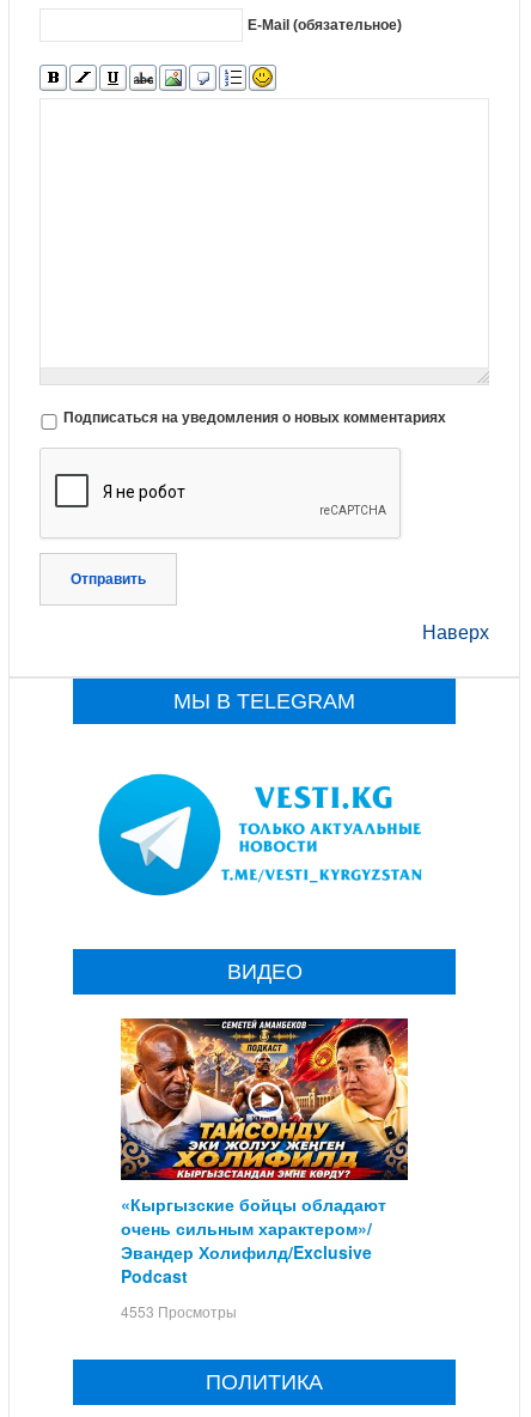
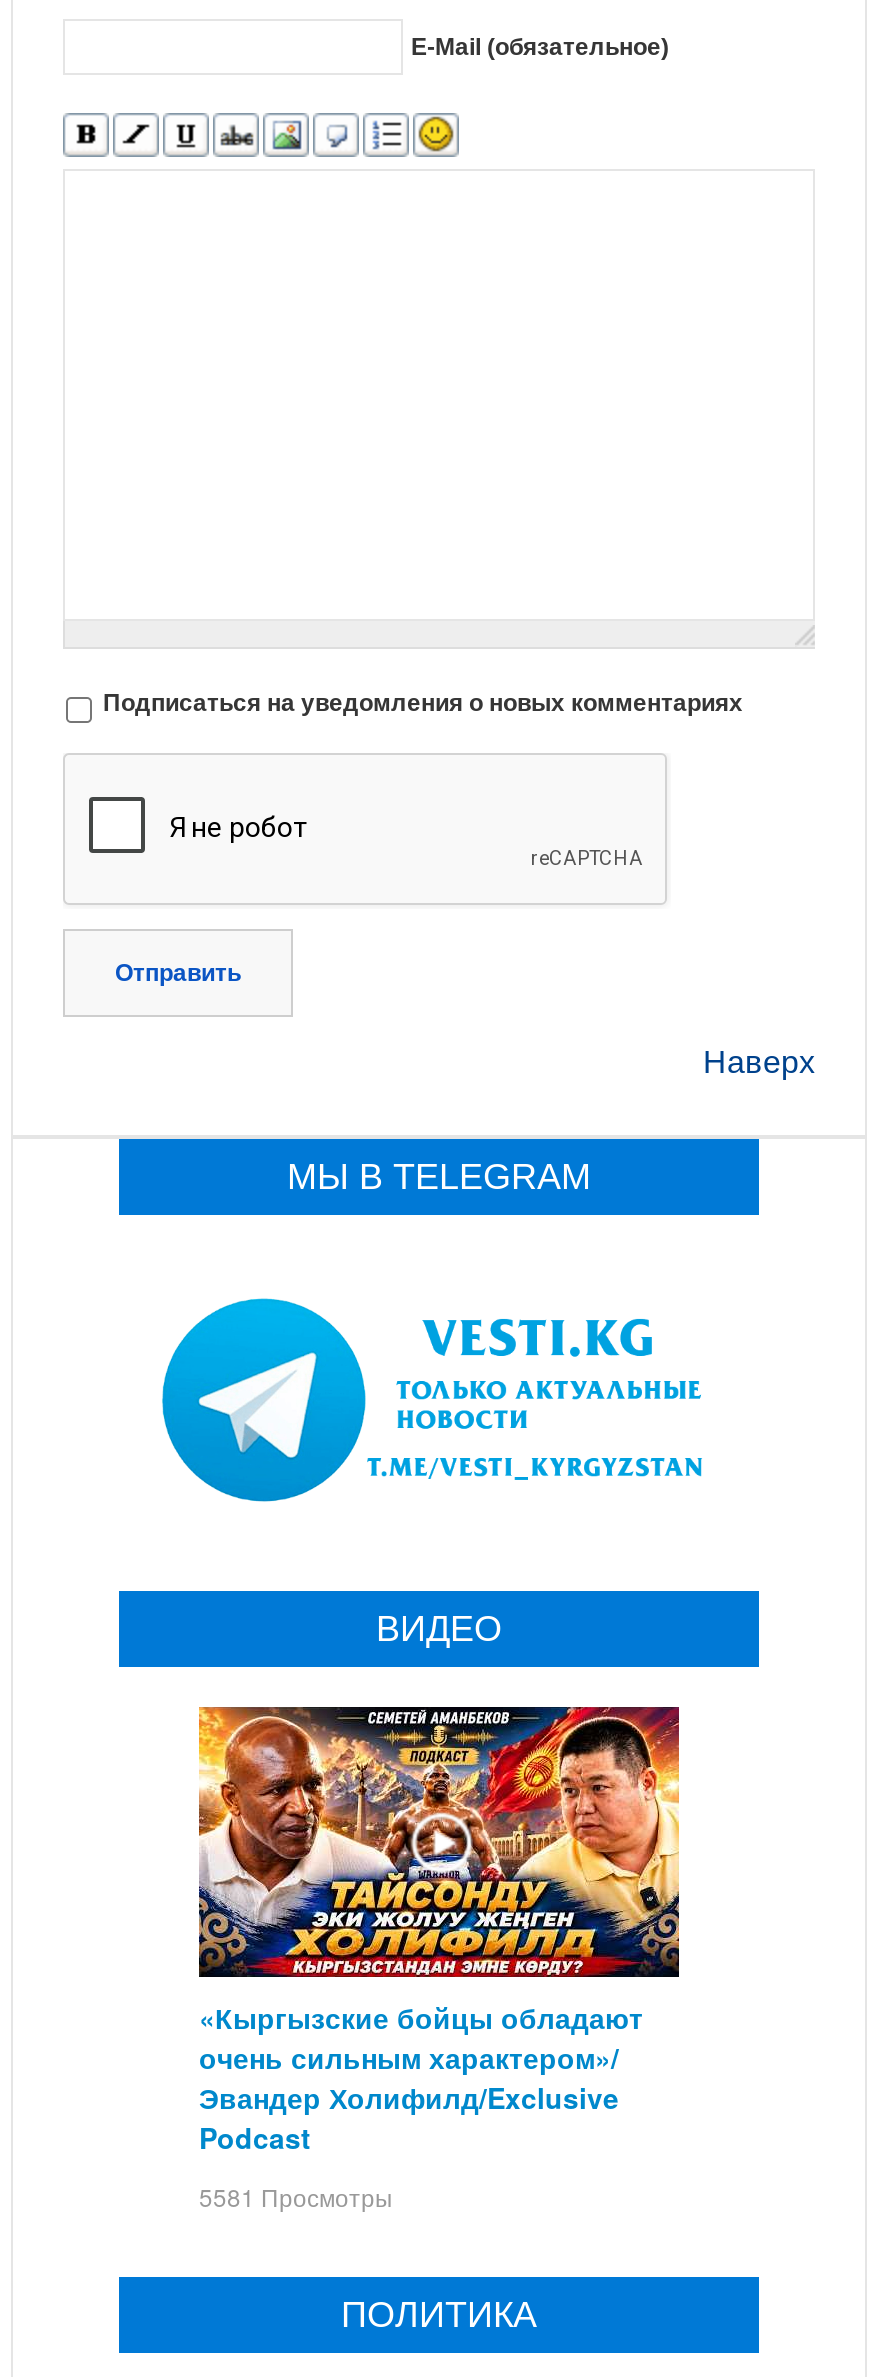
[121,1301,237,1321] 4553 Просмотры -> [199,2179,393,2213] 5581 Просмотры

